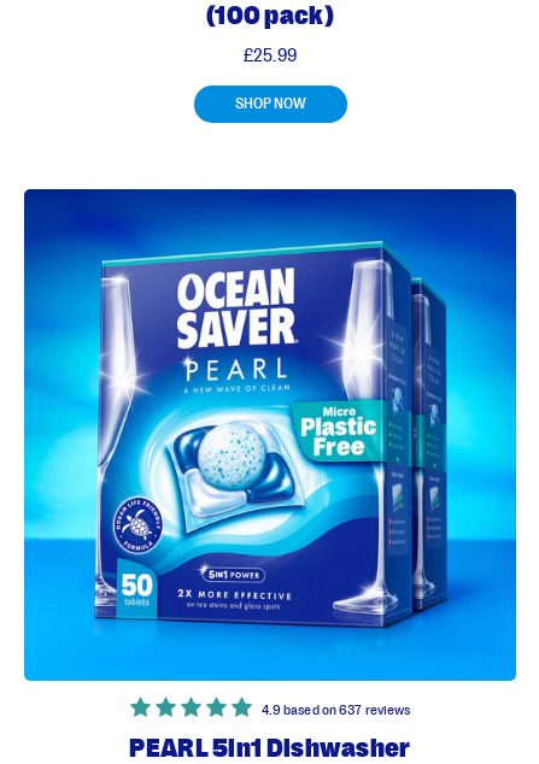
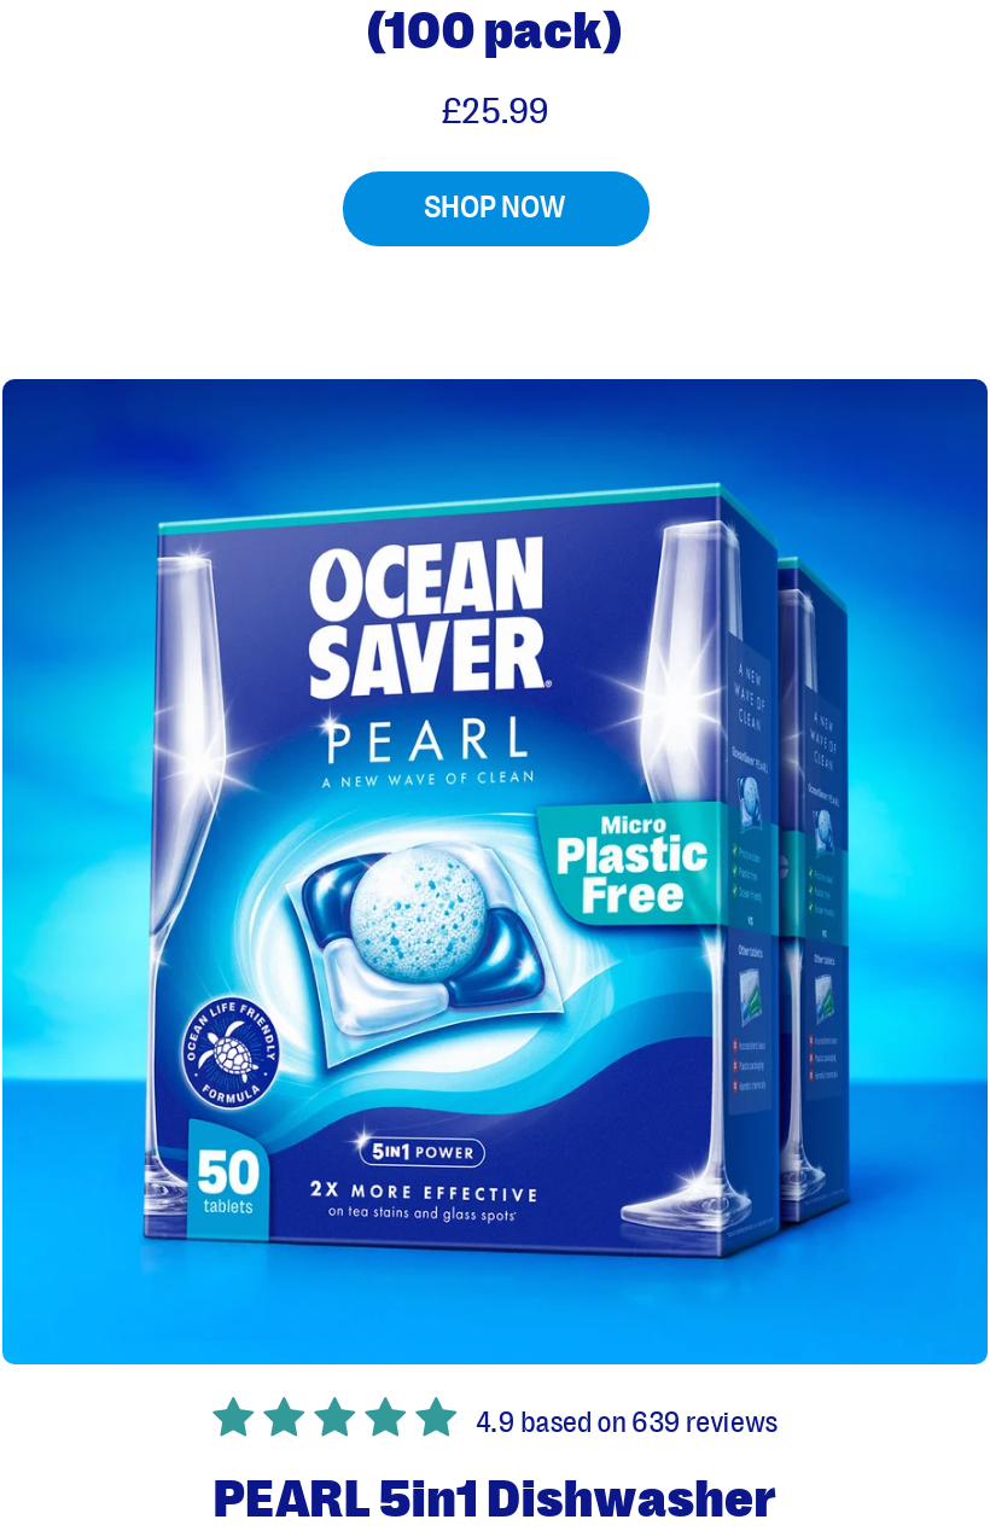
[261,702,410,717] 4.9 based on 637 reviews -> [476,1407,777,1436] 4.9 based on 639 reviews

